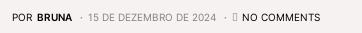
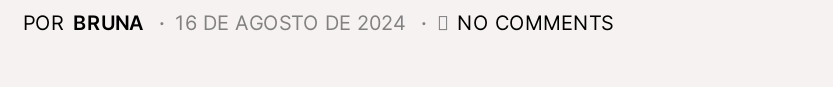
[88,11,216,23] 15 DE DEZEMBRO DE 2024 -> [175,10,405,34] 16 DE AGOSTO DE 2024

